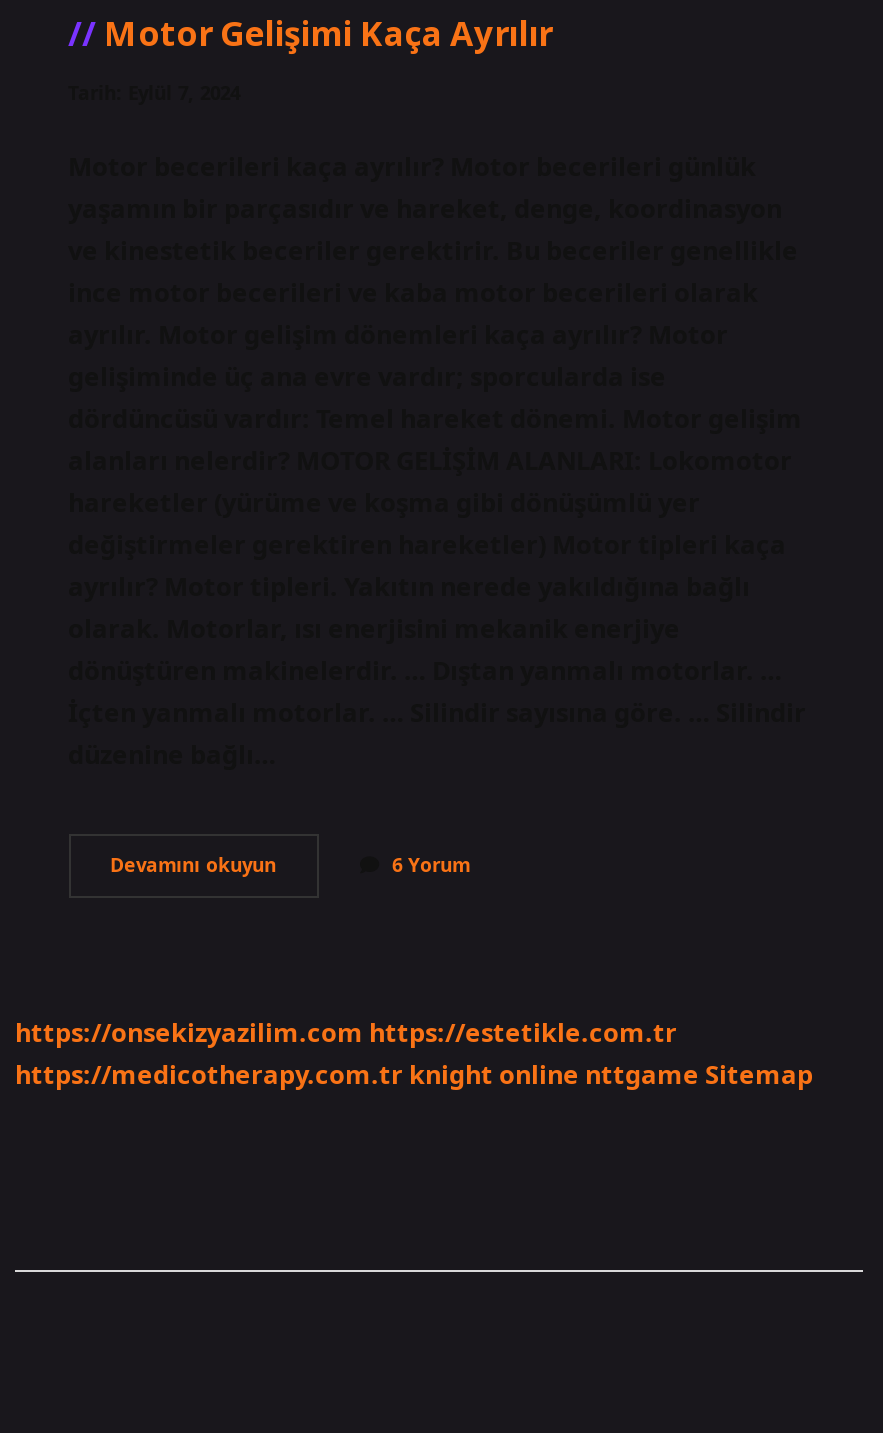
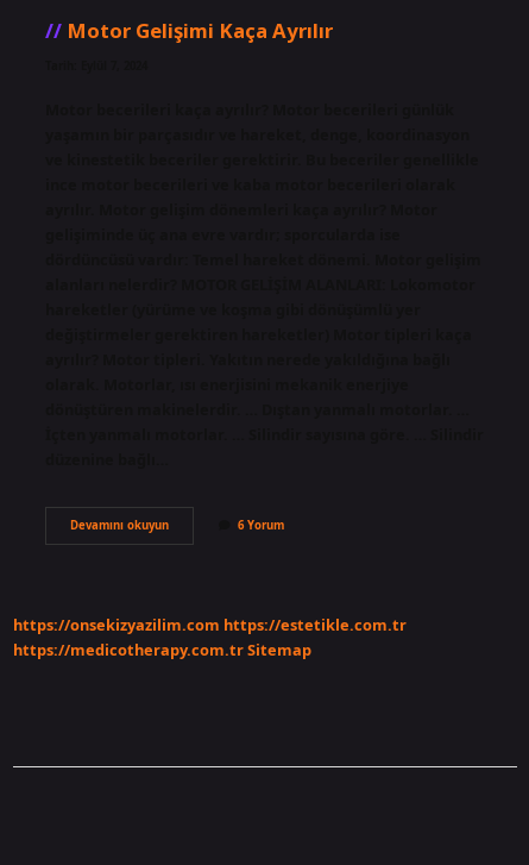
[15,1057,813,1093] https://medicotherapy.com.tr knight online nttgame Sitemap -> [13,639,311,661] https://medicotherapy.com.tr Sitemap

